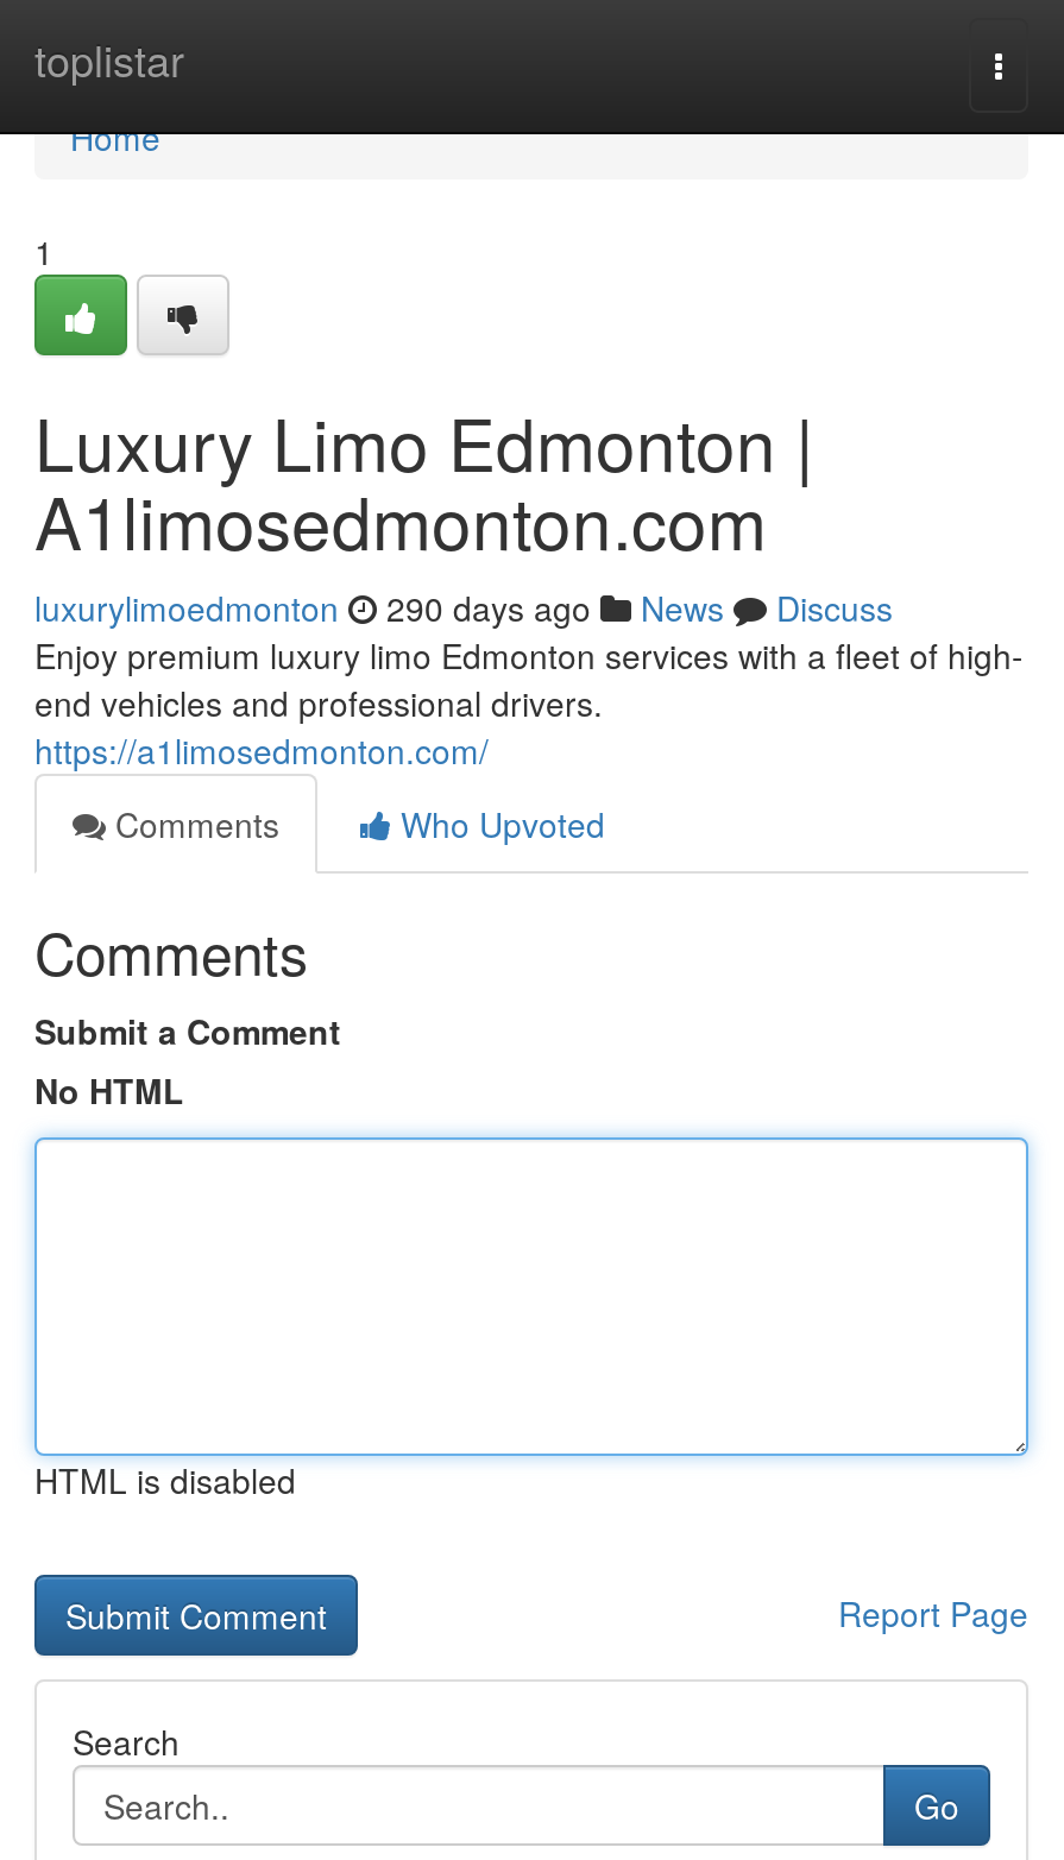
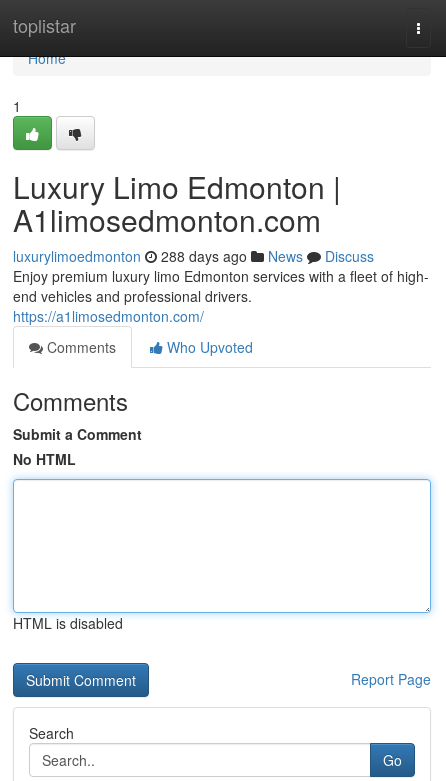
[34,584,893,631] luxurylimoedmonton 290 days ago News Discuss -> [13,246,374,266] luxurylimoedmonton 288 days ago News Discuss

